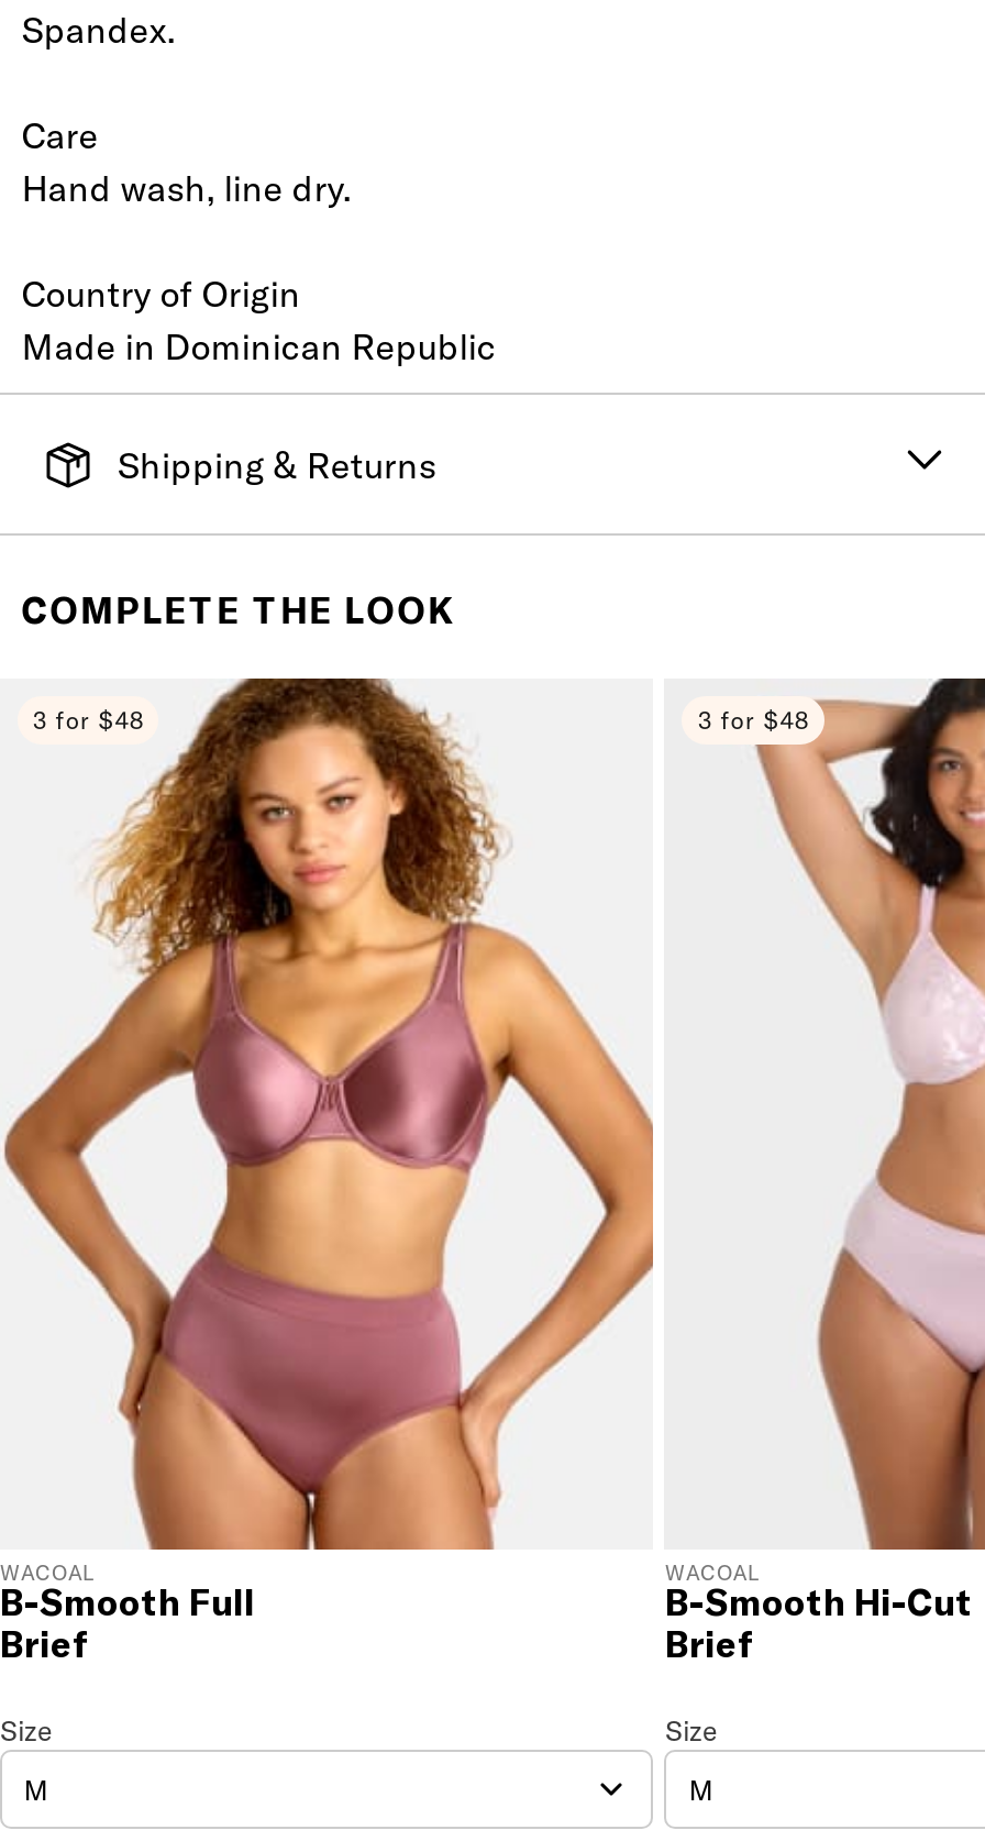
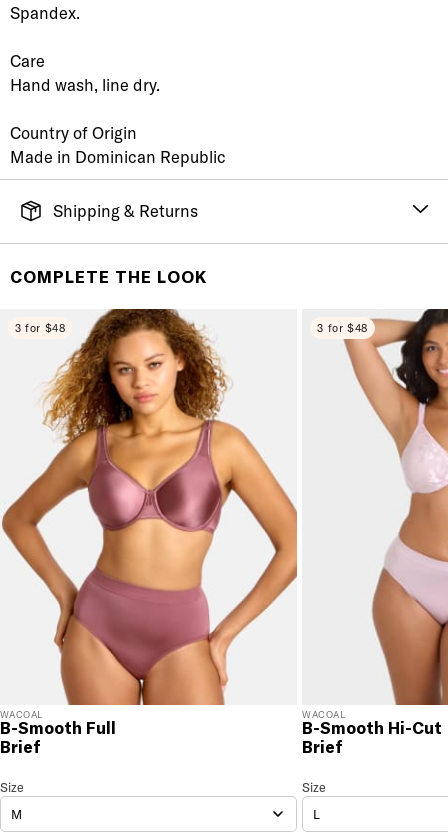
[689,1773,713,1808] M -> [313,806,320,822] L

